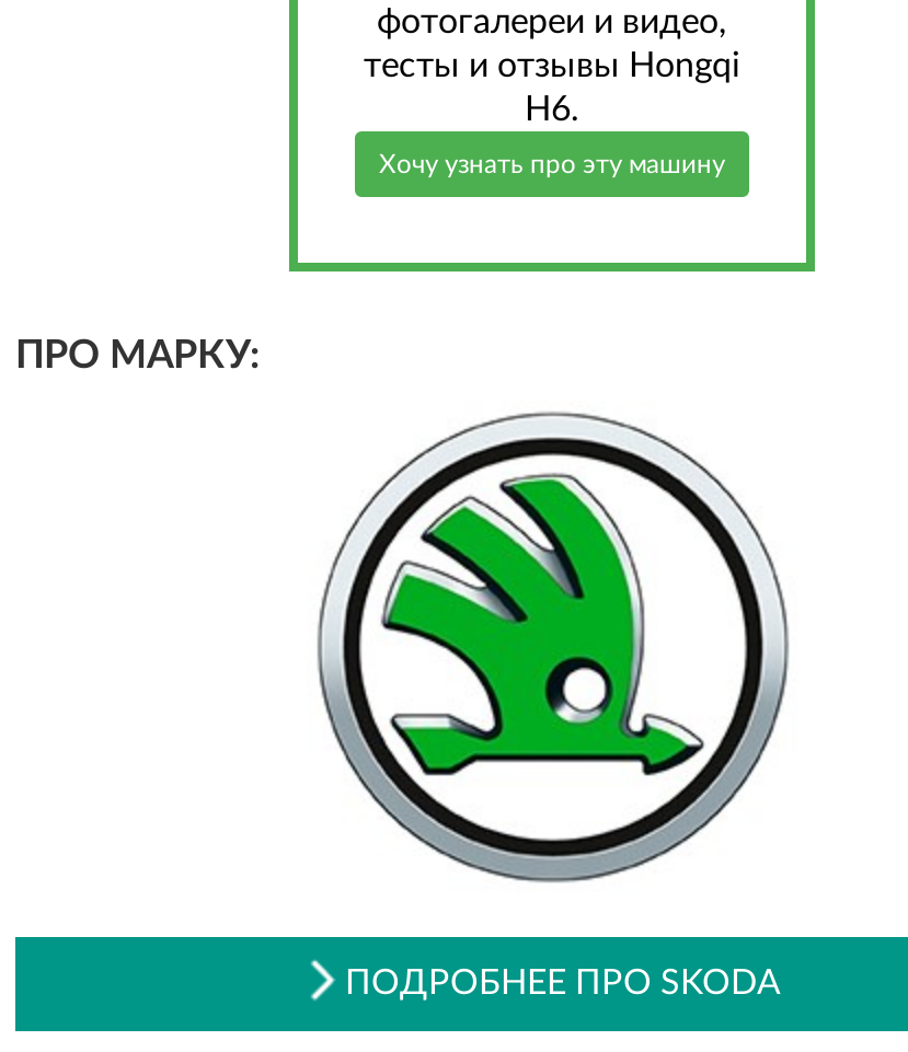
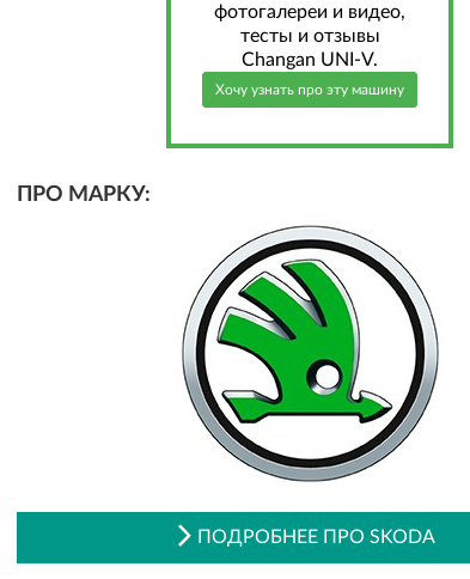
[364,48,740,127] тесты и отзывы Hongqi | H6. -> [240,26,380,70] тесты и отзывы | Changan UNI-V.

